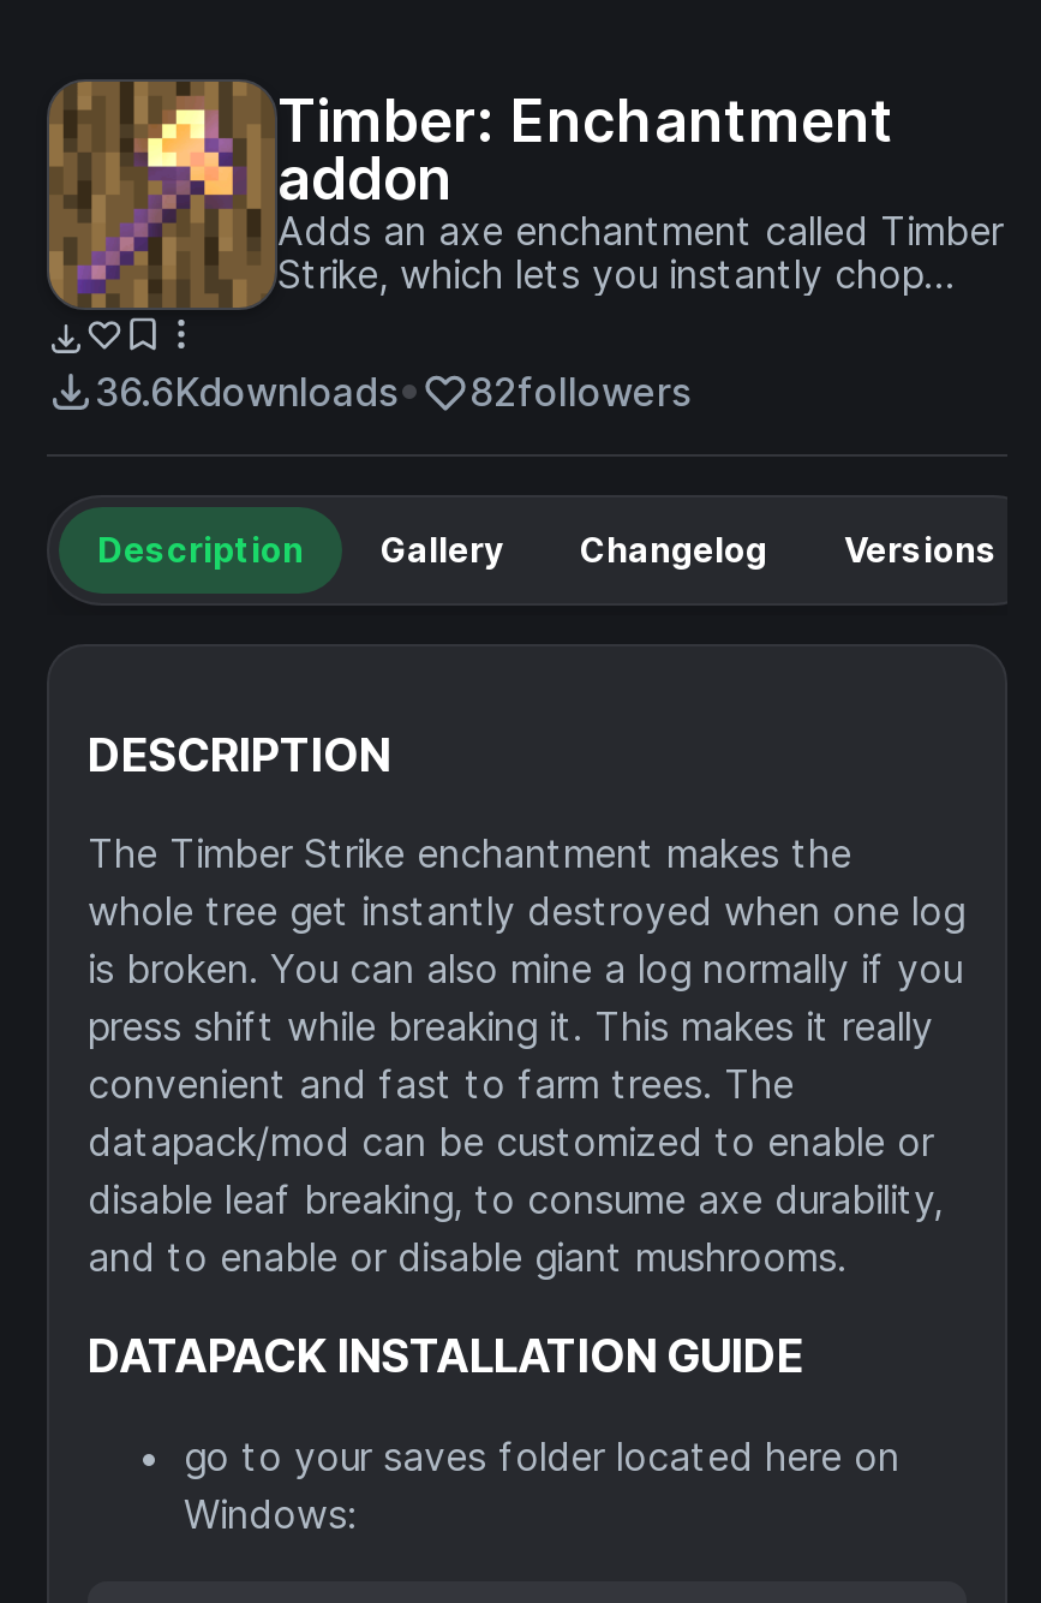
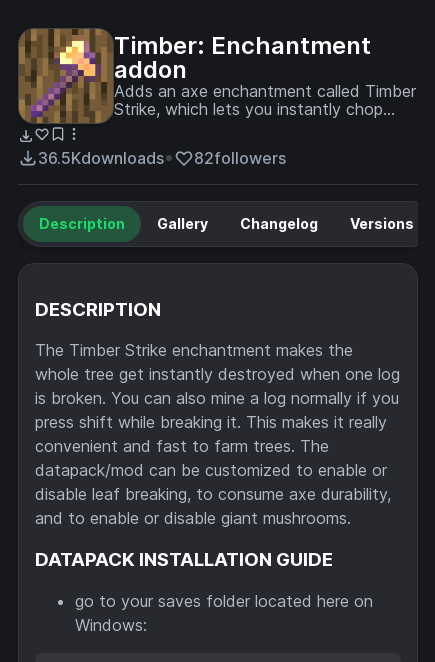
[95,368,690,416] 36.6Kdownloads 82followers -> [38,148,286,168] 36.5Kdownloads 82followers

